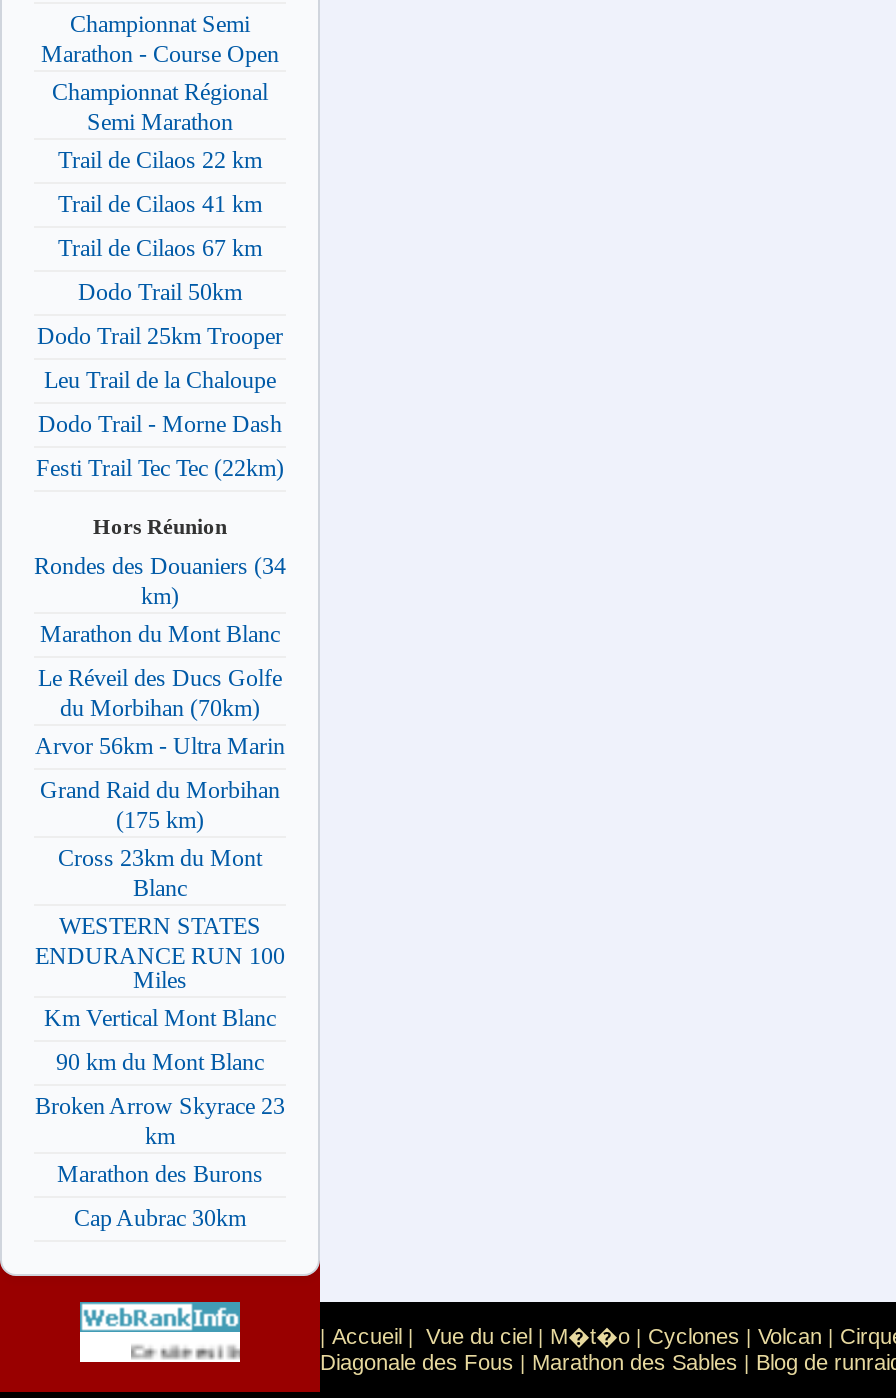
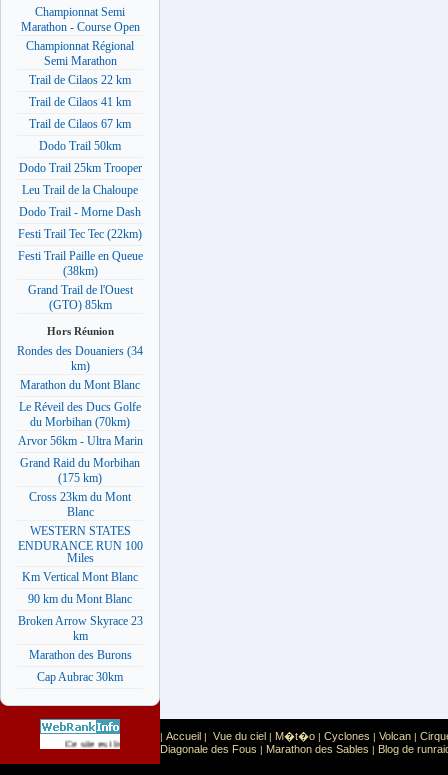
none -> [17,249,142,310] Festi Trail Paille en Queue | (38km) | Grand Trail de l'Ouest | (GTO) 85km

